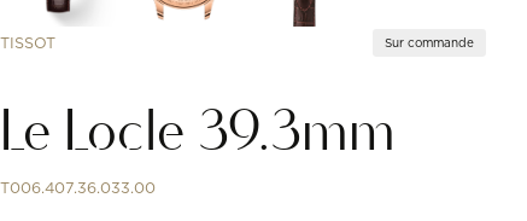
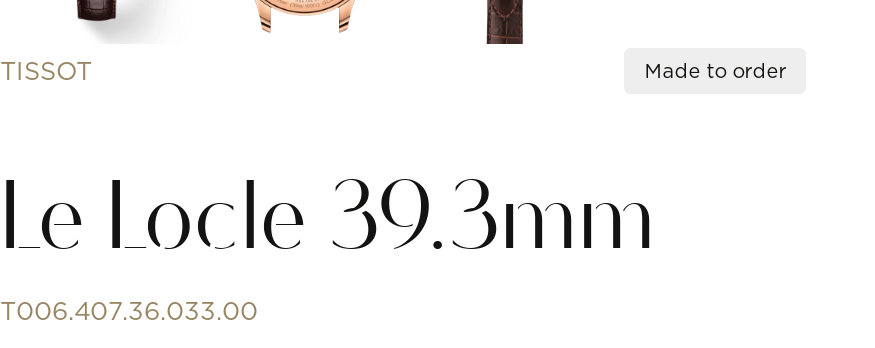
[385,36,474,50] Sur commande -> [644,60,786,82] Made to order

